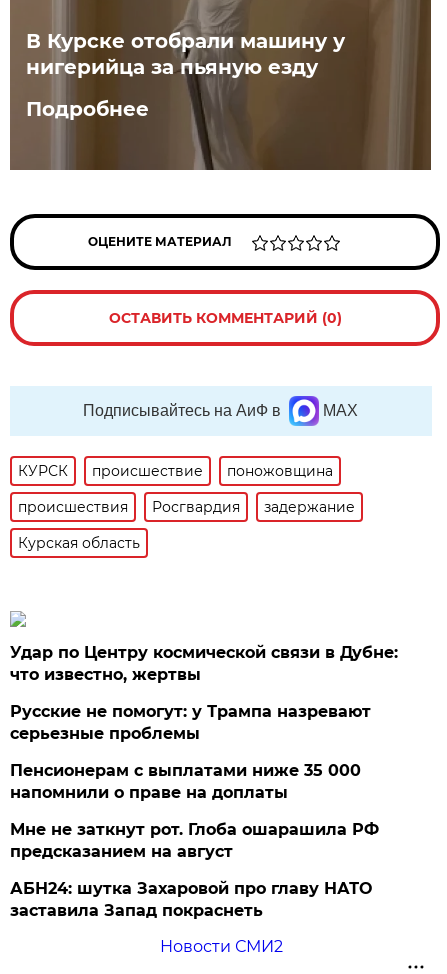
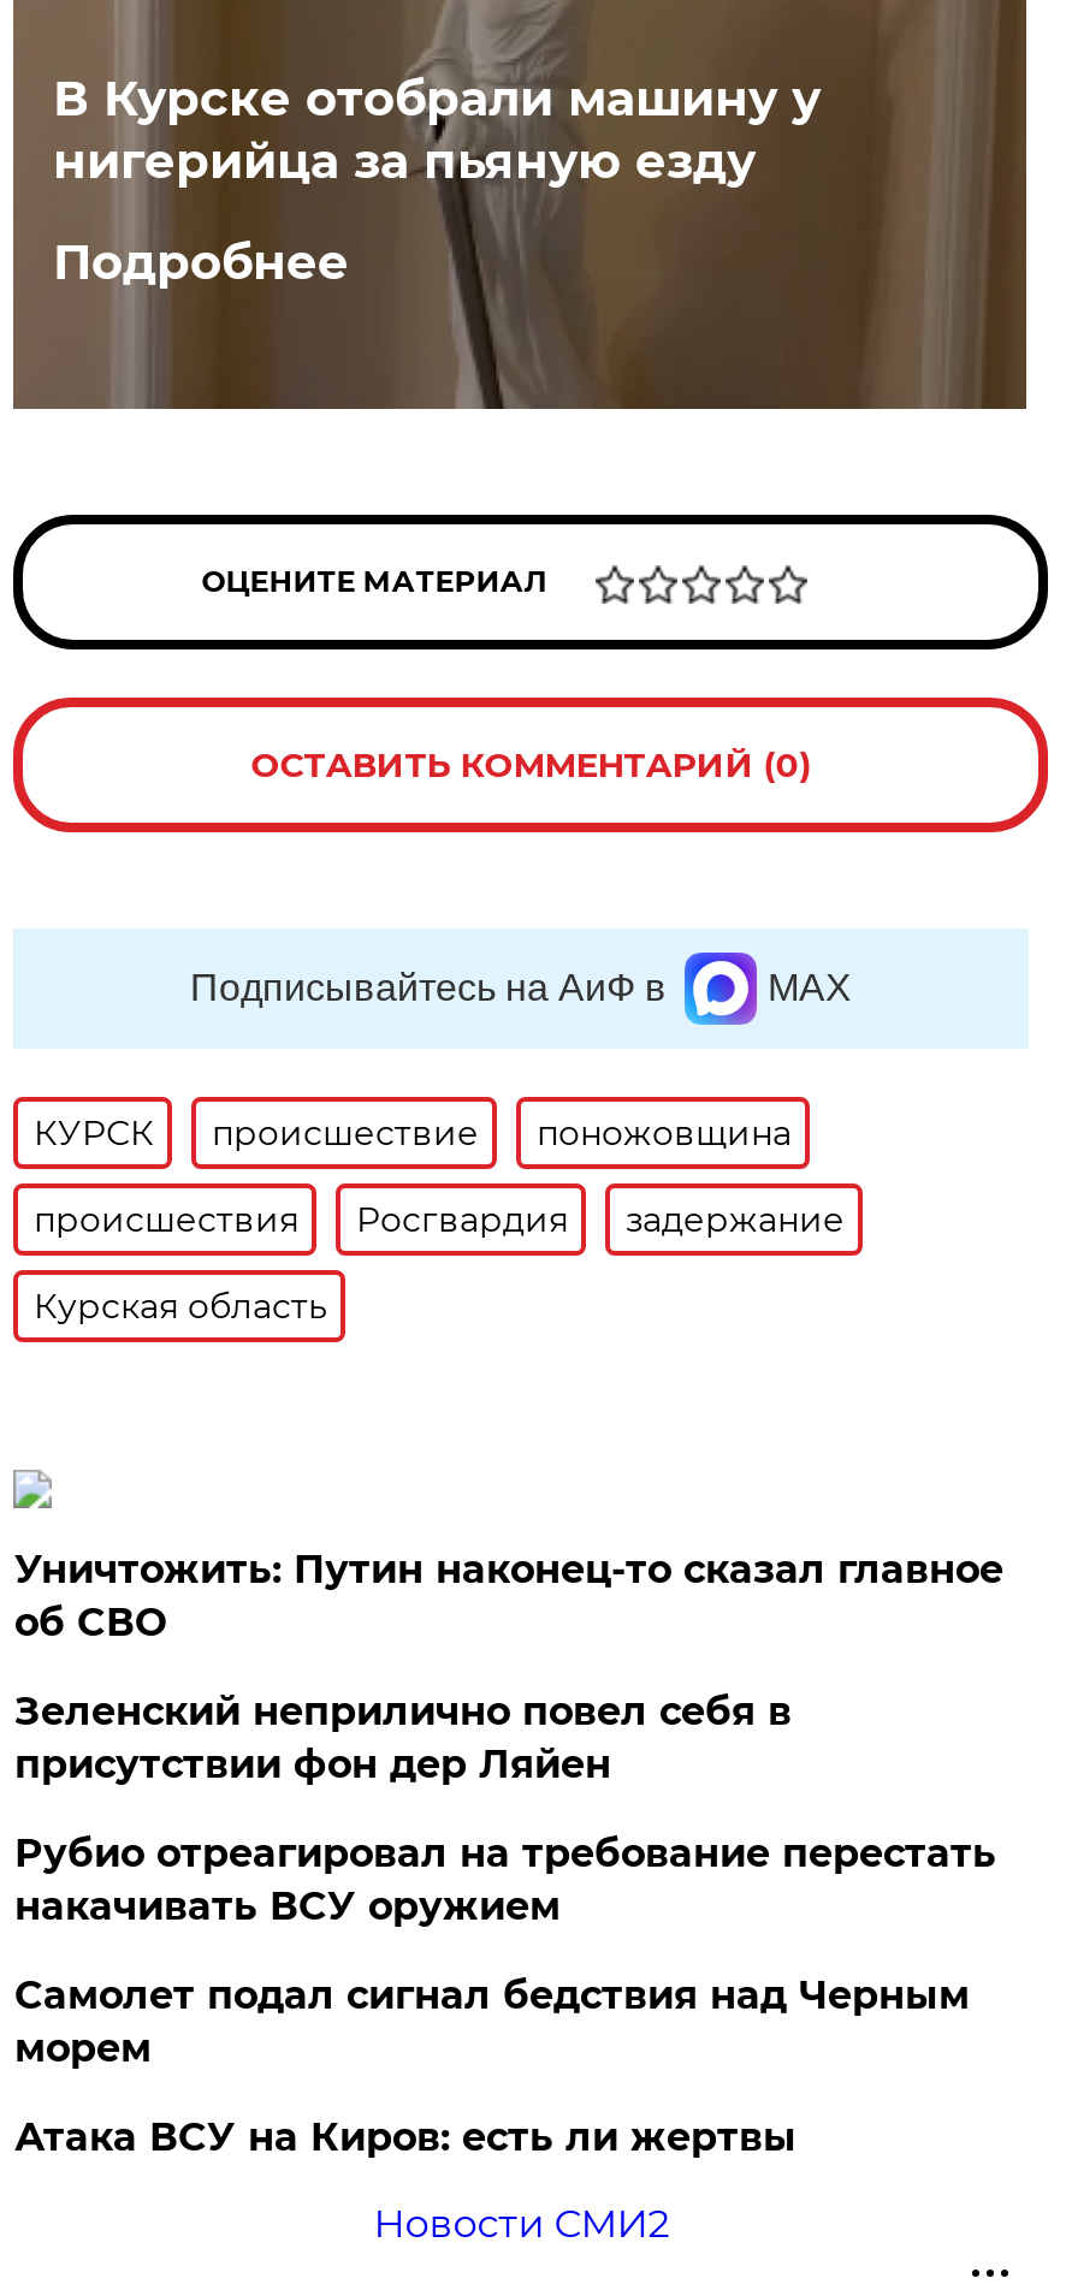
[10,643,398,684] Удар по Центру космической связи в Дубне: | что известно, жертвы -> [14,1547,1003,1645] Уничтожить: Путин наконец-то сказал главное | об СВО
[10,702,371,743] Русские не помогут: у Трампа назревают | серьезные проблемы -> [14,1689,791,1787] Зеленский неприлично повел cебя в | присутствии фон дер Ляйен
[10,761,361,802] Пенсионерам с выплатами ниже 35 000 | напомнили о праве на доплаты -> [14,1831,996,1929] Рубио отреагировал на требование перестать | накачивать ВСУ оружием
[10,820,379,861] Мне не заткнут рот. Глоба ошарашила РФ | предсказанием на август -> [14,1972,970,2071] Самолет подал сигнал бедствия над Черным | морем
[10,879,372,920] АБН24: шутка Захаровой про главу НАТО | заставила Запад покраснеть -> [14,2114,796,2160] Атака ВСУ на Киров: есть ли жертвы

